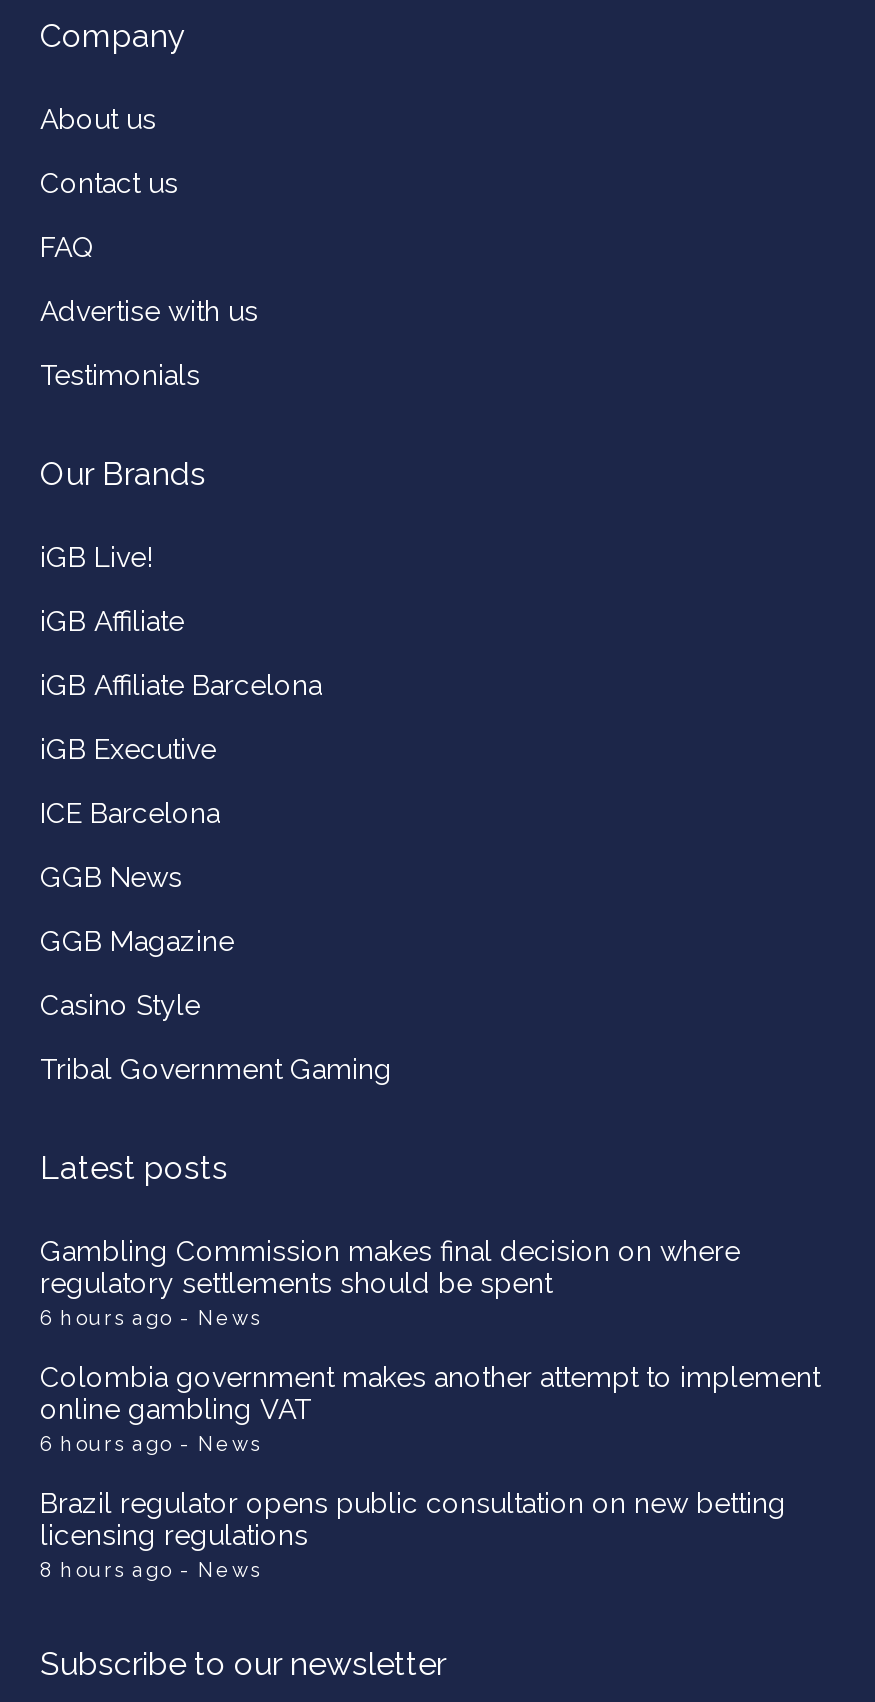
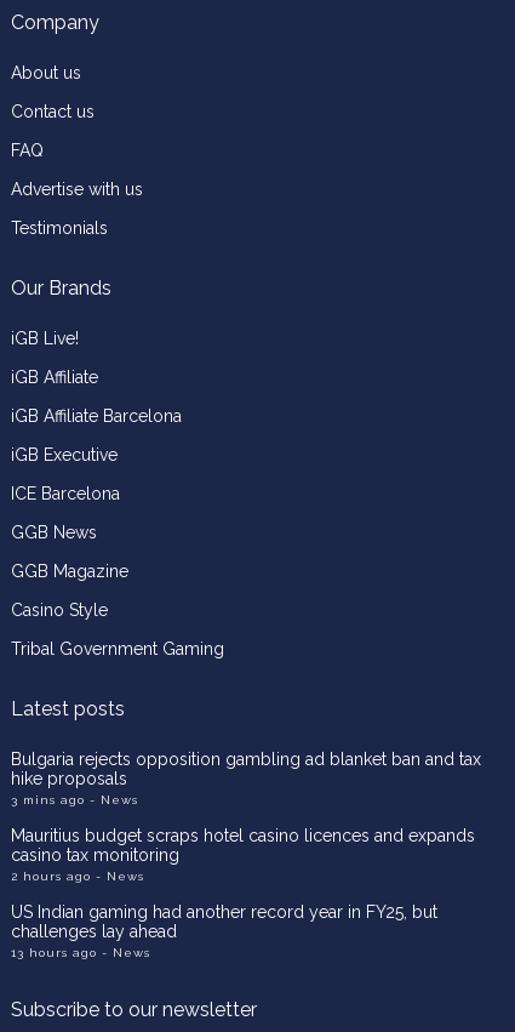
[40,1235,740,1329] Gambling Commission makes final decision on where | regulatory settlements should be spent | 6 hours ago - News -> [11,749,481,806] Bulgaria rejects opposition gambling ad blanket ban and tax | hike proposals | 3 mins ago - News
[40,1361,820,1455] Colombia government makes another attempt to implement | online gambling VAT | 6 hours ago - News -> [11,826,475,883] Mauritius budget scraps hotel casino licences and expands | casino tax monitoring | 2 hours ago - News
[40,1487,786,1581] Brazil regulator opens public consultation on new betting | licensing regulations | 8 hours ago - News -> [11,902,437,959] US Indian gaming had another record year in FY25, but | challenges lay ahead | 13 hours ago - News

